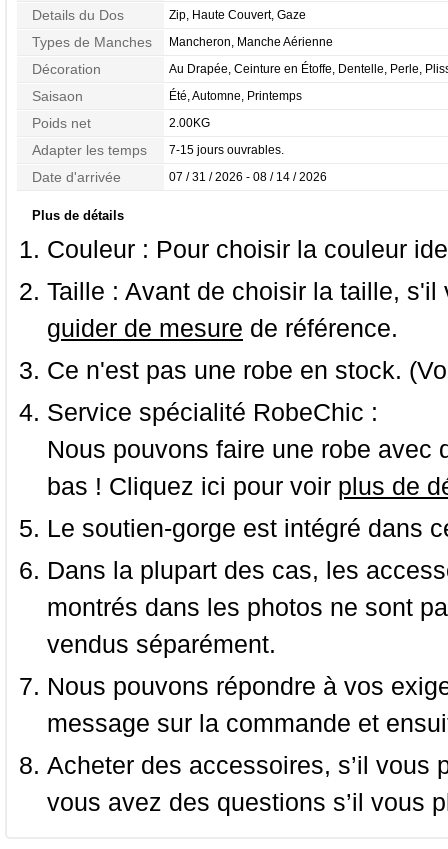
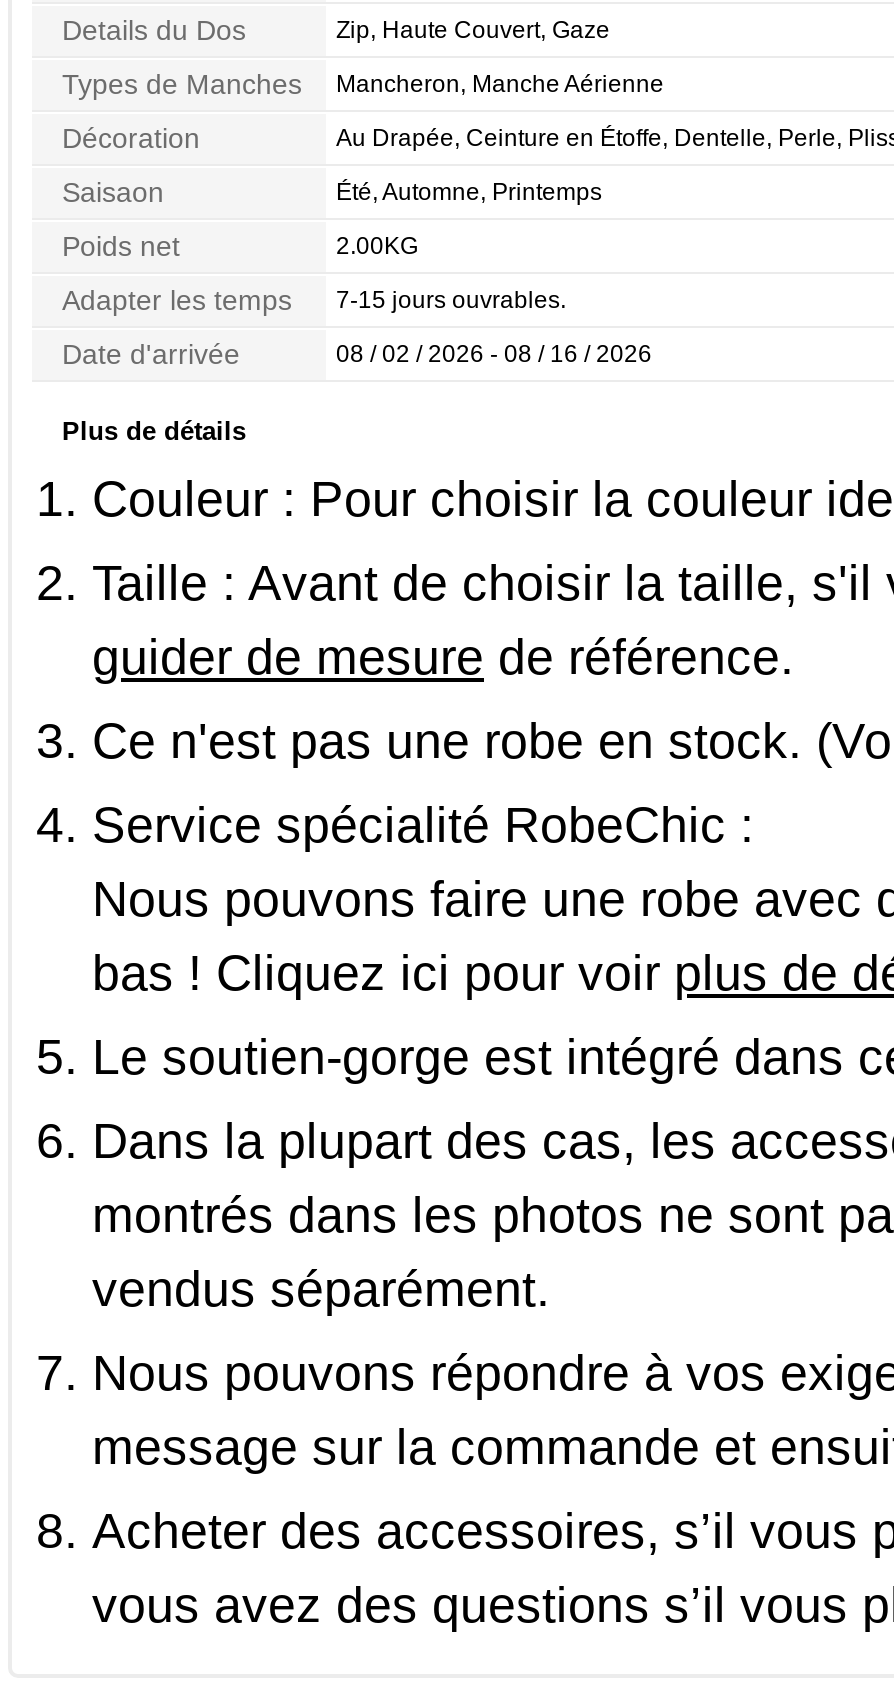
[169,170,327,184] 07 / 31 / 2026 - 08 / 14 / 2026 -> [336,340,652,368] 08 / 02 / 2026 - 08 / 16 / 2026

